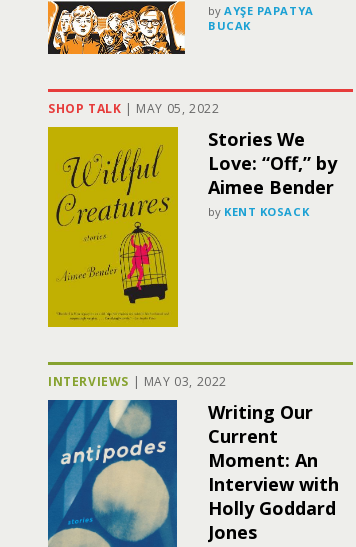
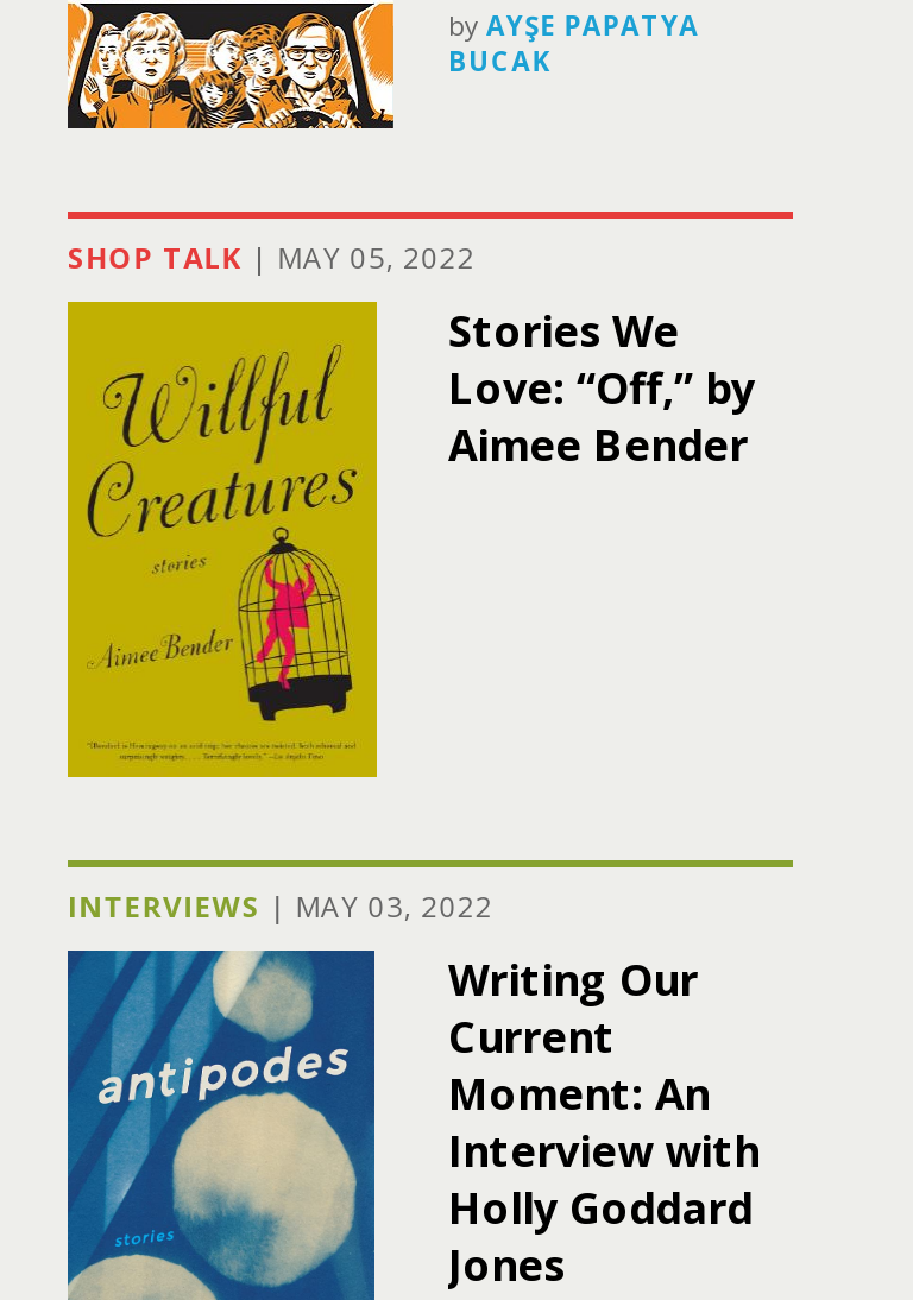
[208,204,309,219] by KENT KOSACK -> none

